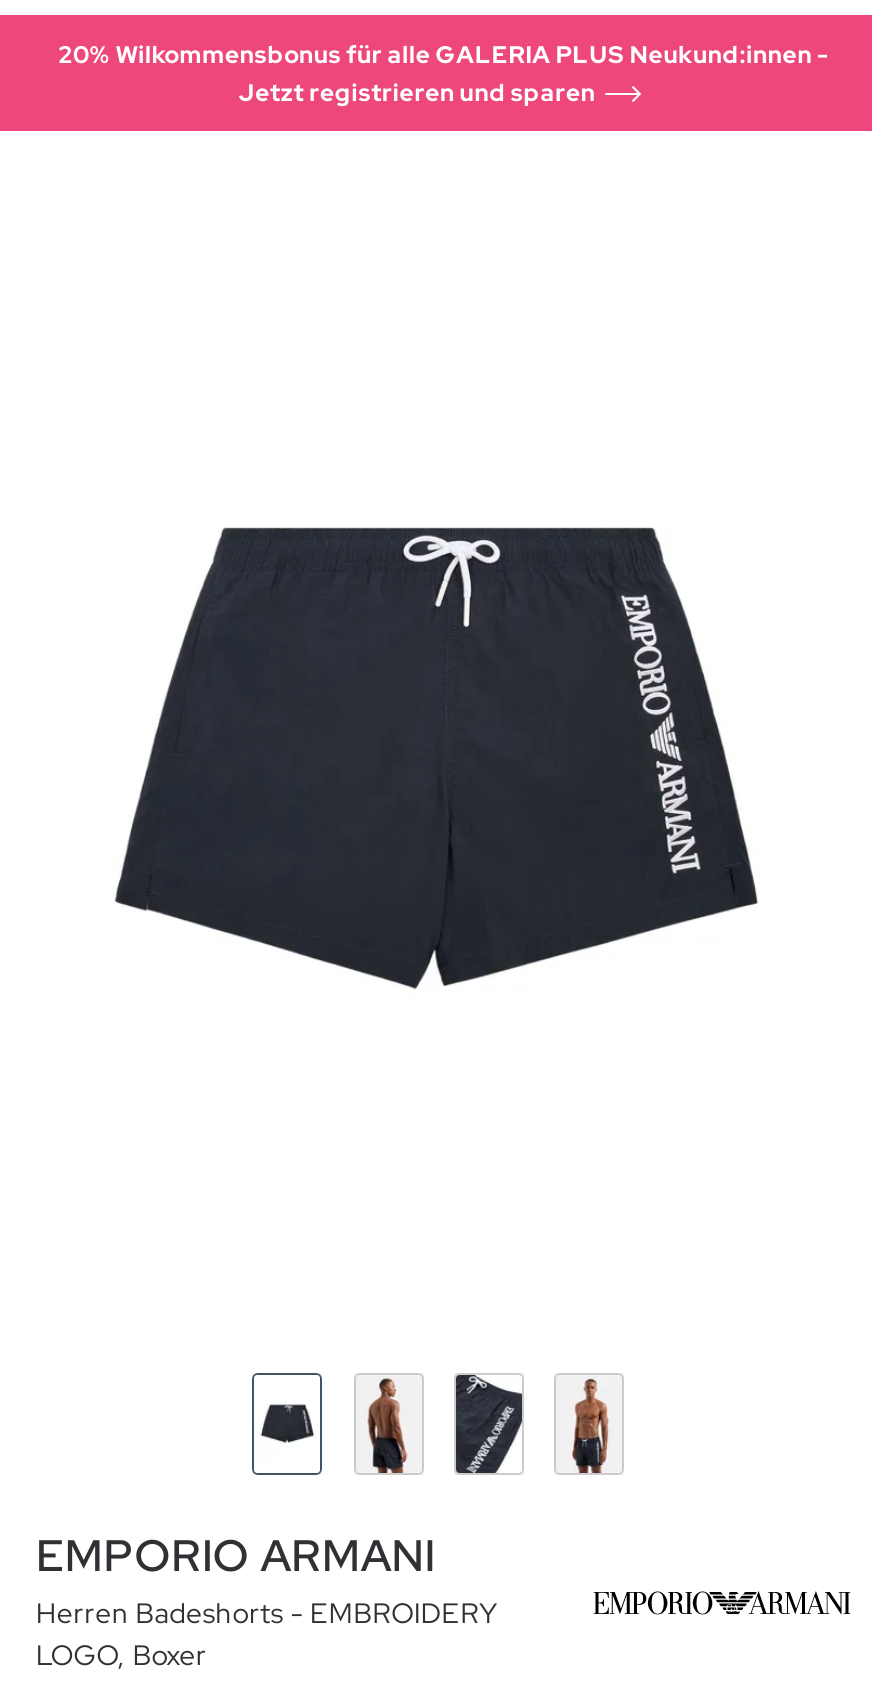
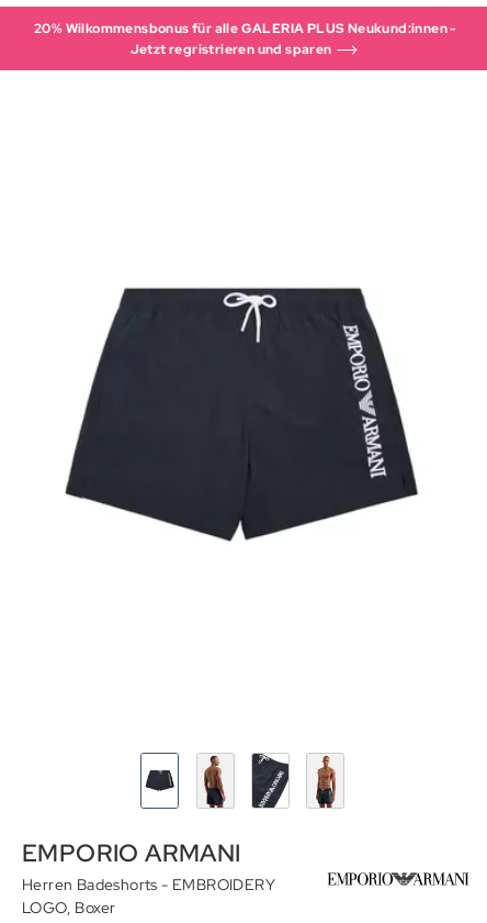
[238,77,596,109] Jetzt registrieren und sparen -> [130,41,332,58] Jetzt regristrieren und sparen

